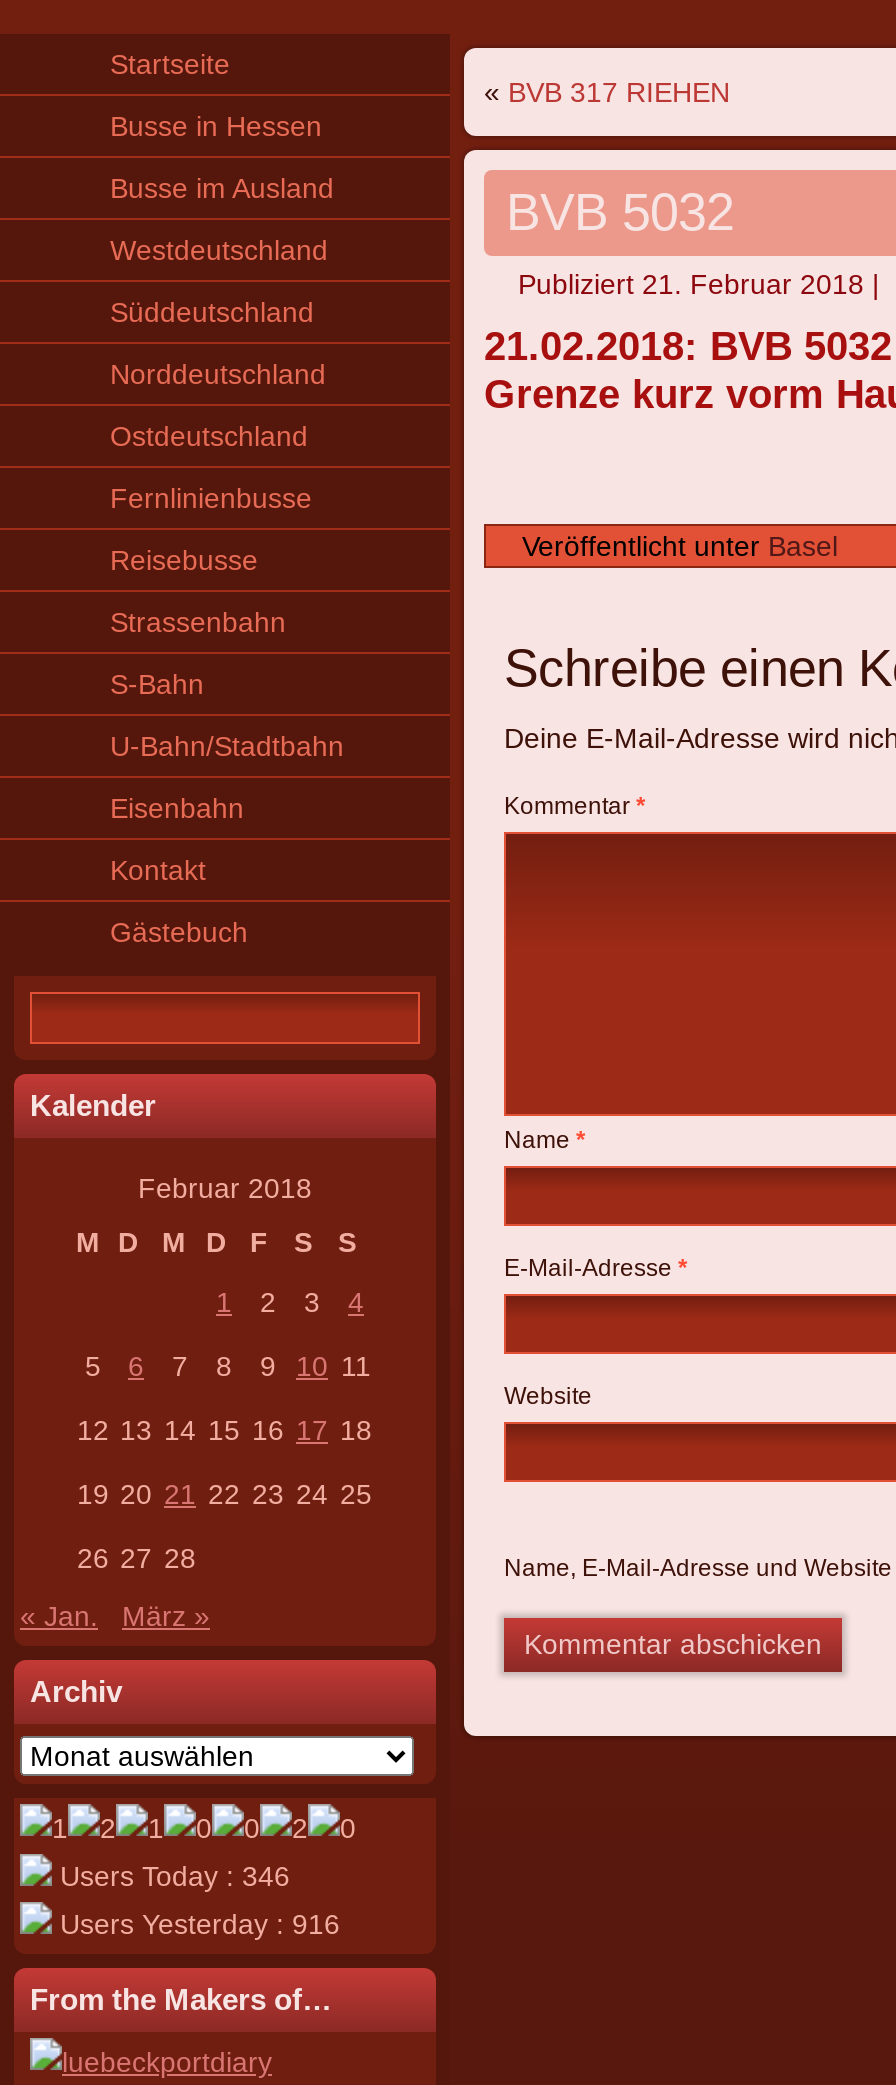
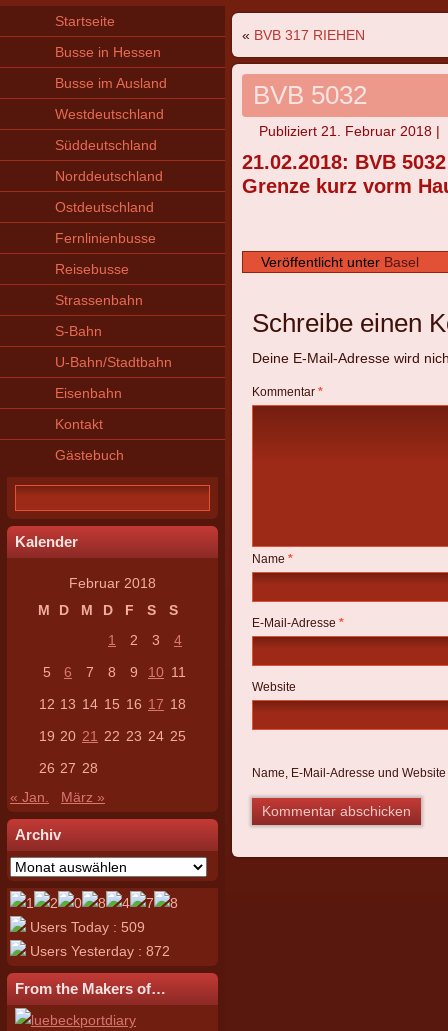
[52,1860,290,1892] Users Today : 346 -> [26,919,145,935] Users Today : 509
[52,1908,340,1940] Users Yesterday : 916 -> [26,943,170,959] Users Yesterday : 872

